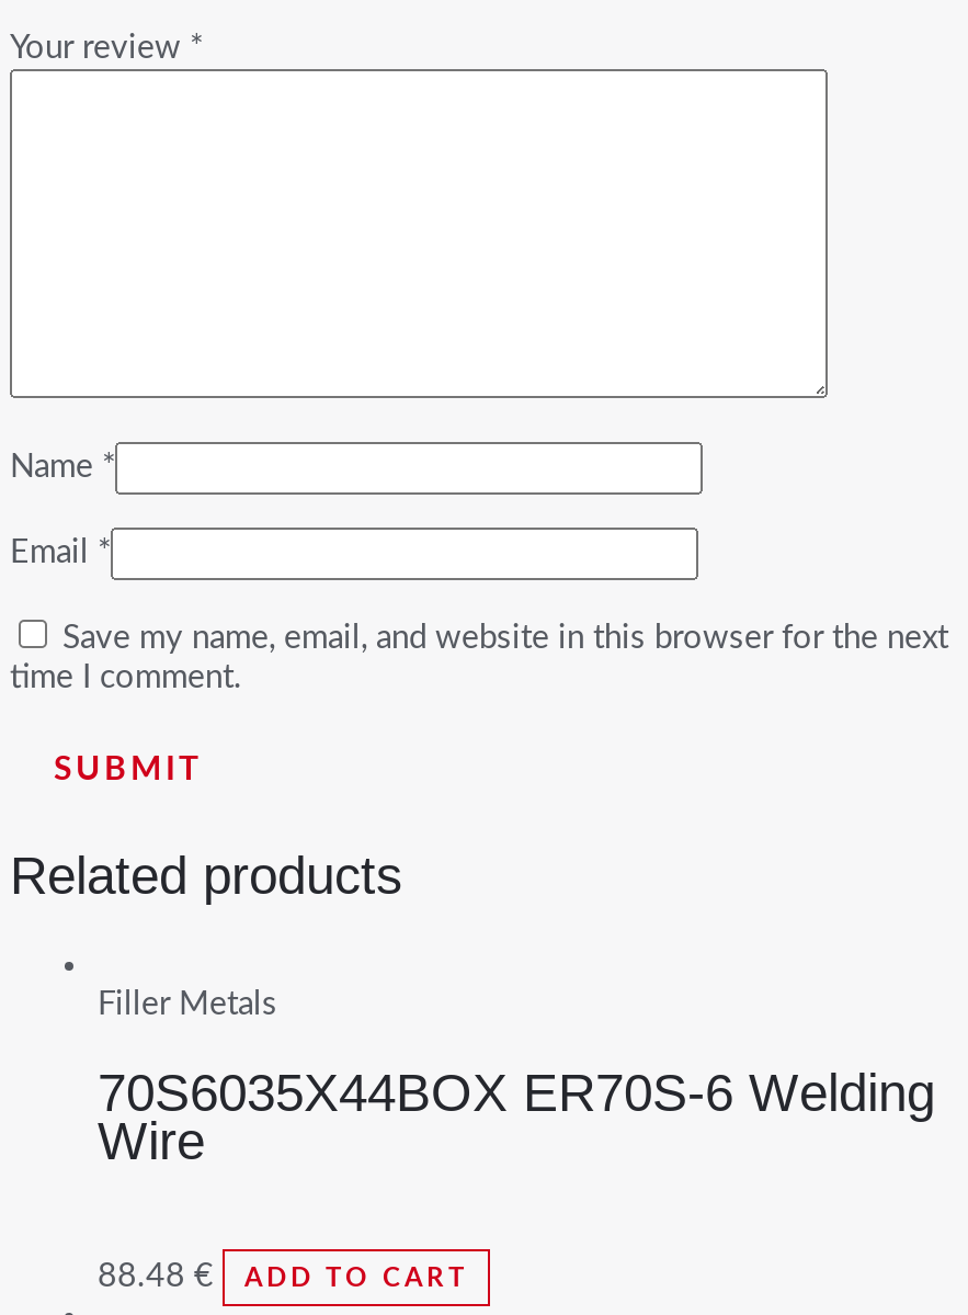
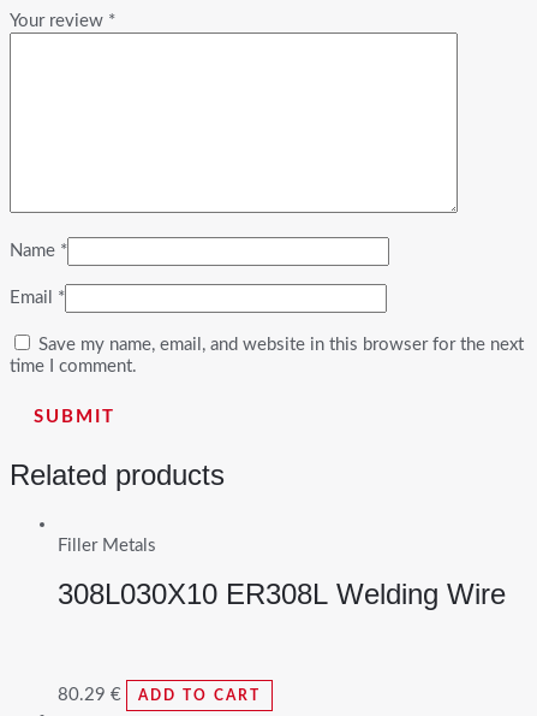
[98,1063,935,1171] 70S6035X44BOX ER70S-6 Welding | Wire -> [58,578,506,610] 308L030X10 ER308L Welding Wire
[98,1260,468,1293] 88.48 € ADD TO CART -> [58,686,261,704] 80.29 € ADD TO CART

